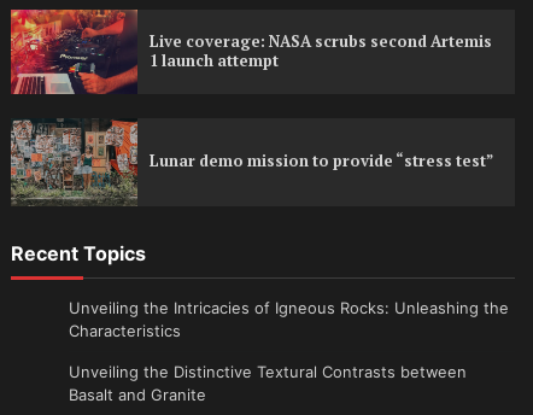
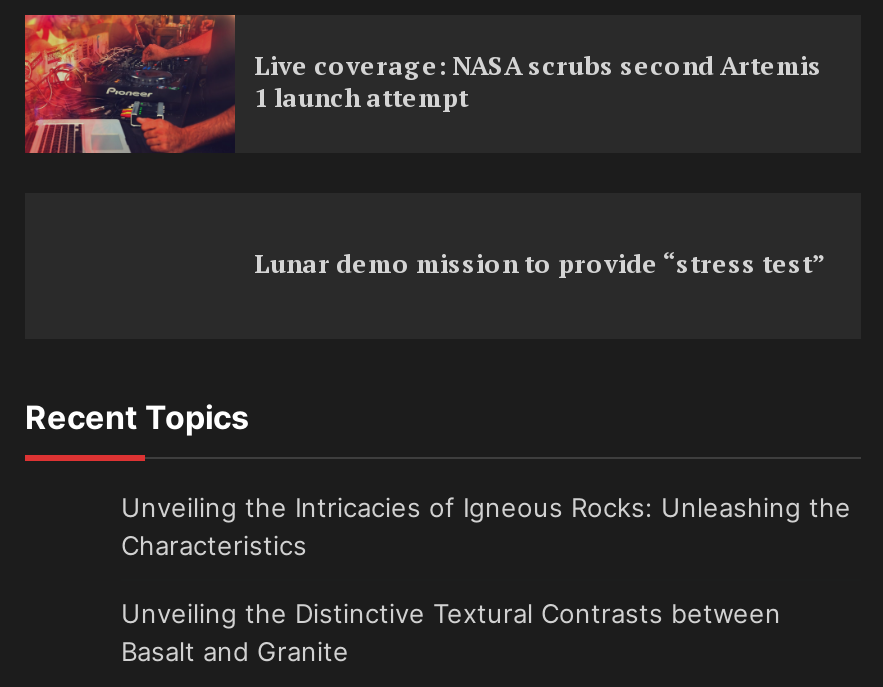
[10,118,139,206] [image] -> none

